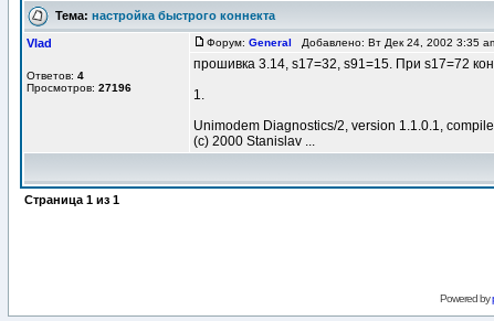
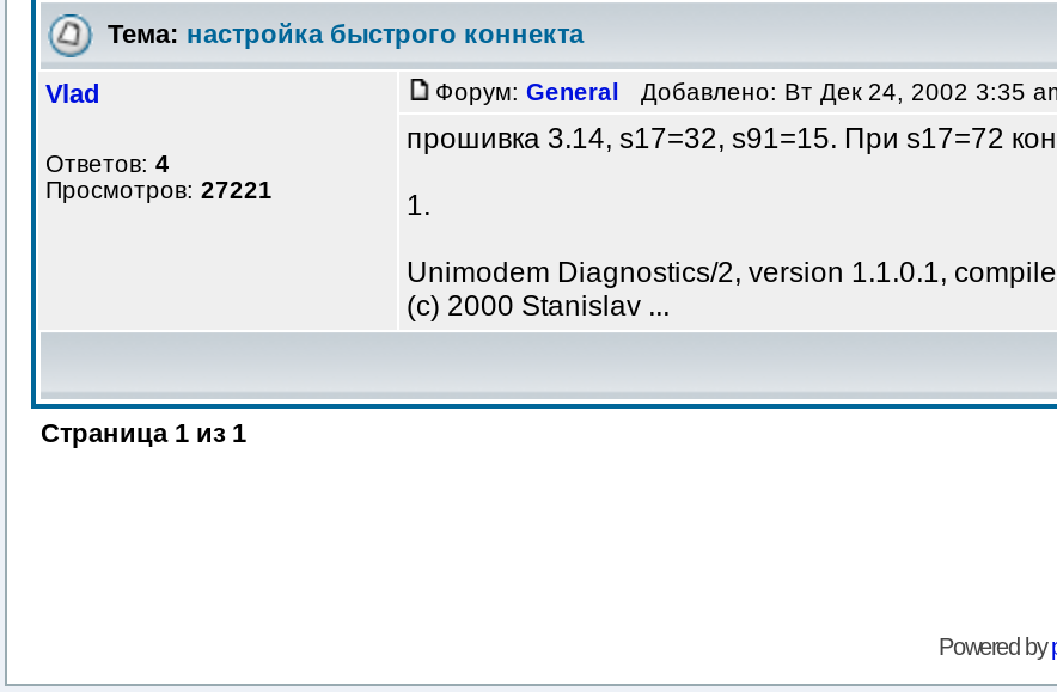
[27,82,132,94] Просмотров: 27196 -> [45,177,273,203] Просмотров: 27221

